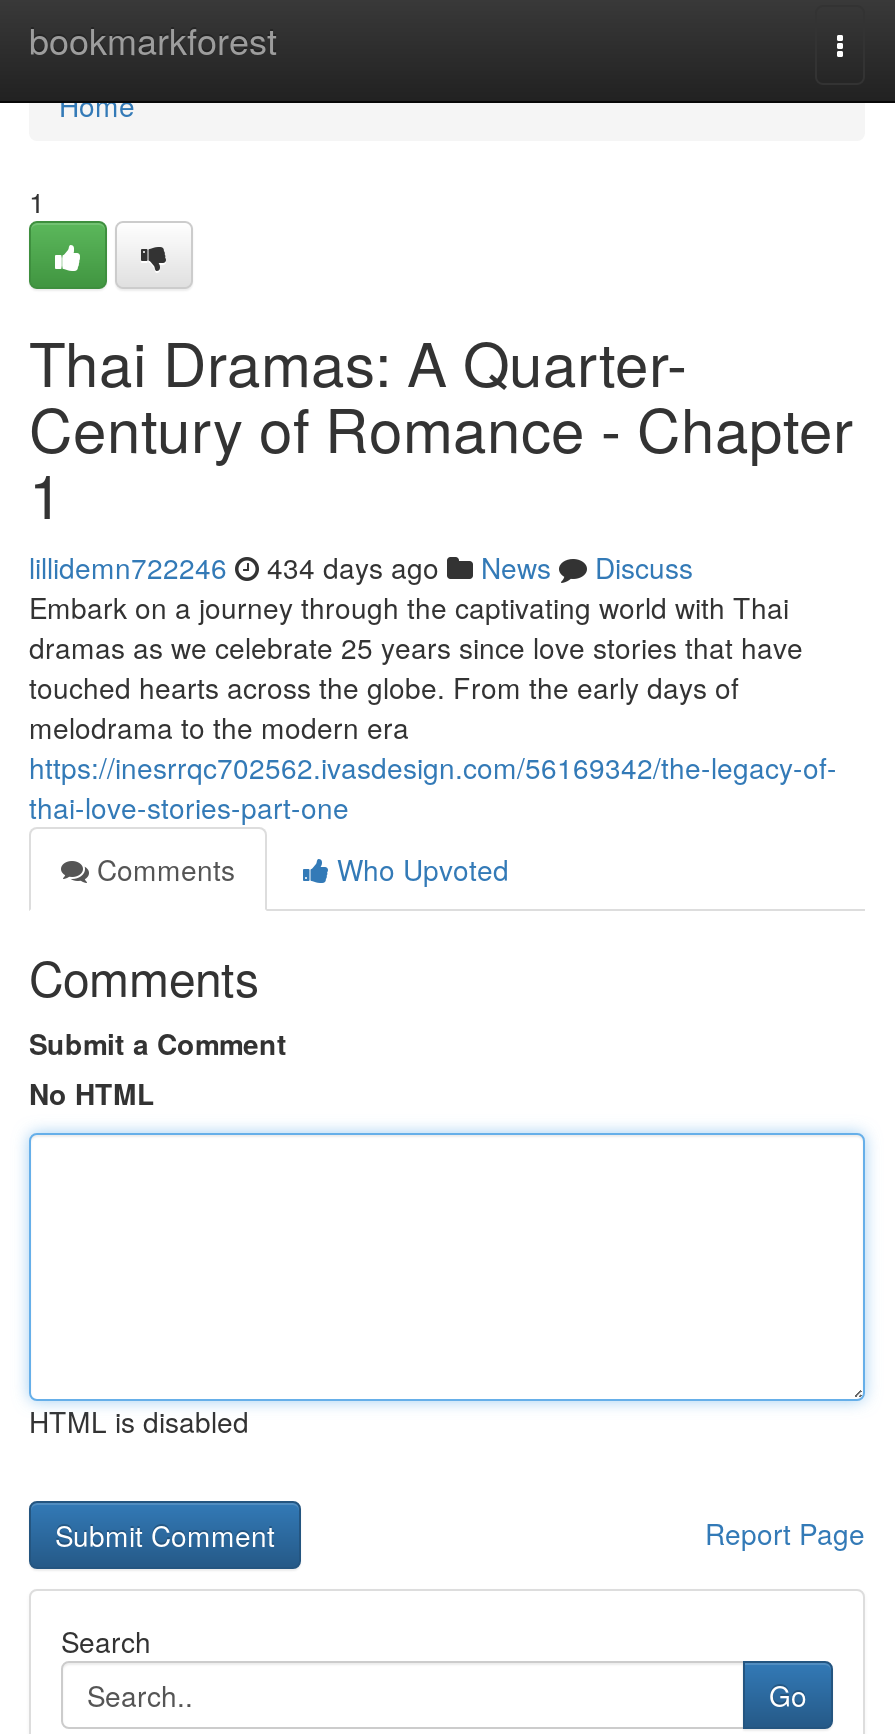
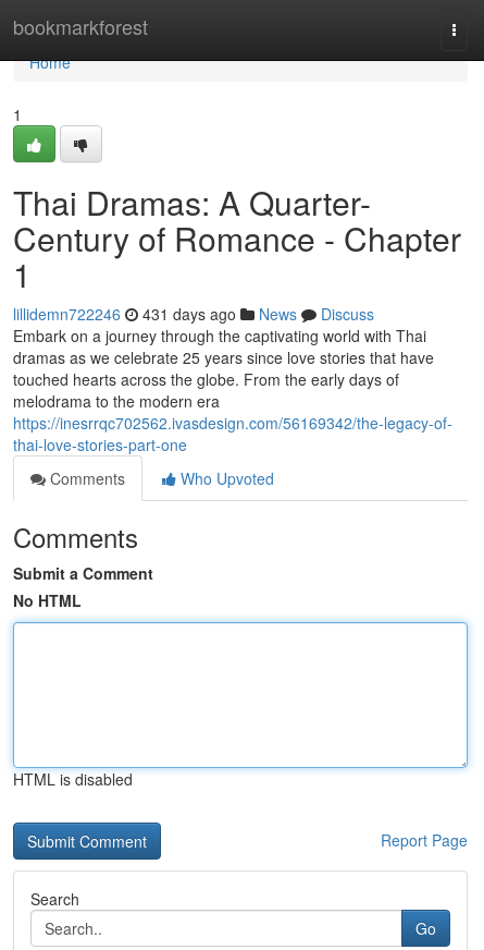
[29,547,693,587] lillidemn722246 434 days ago News Discuss -> [13,303,374,325] lillidemn722246 431 days ago News Discuss

